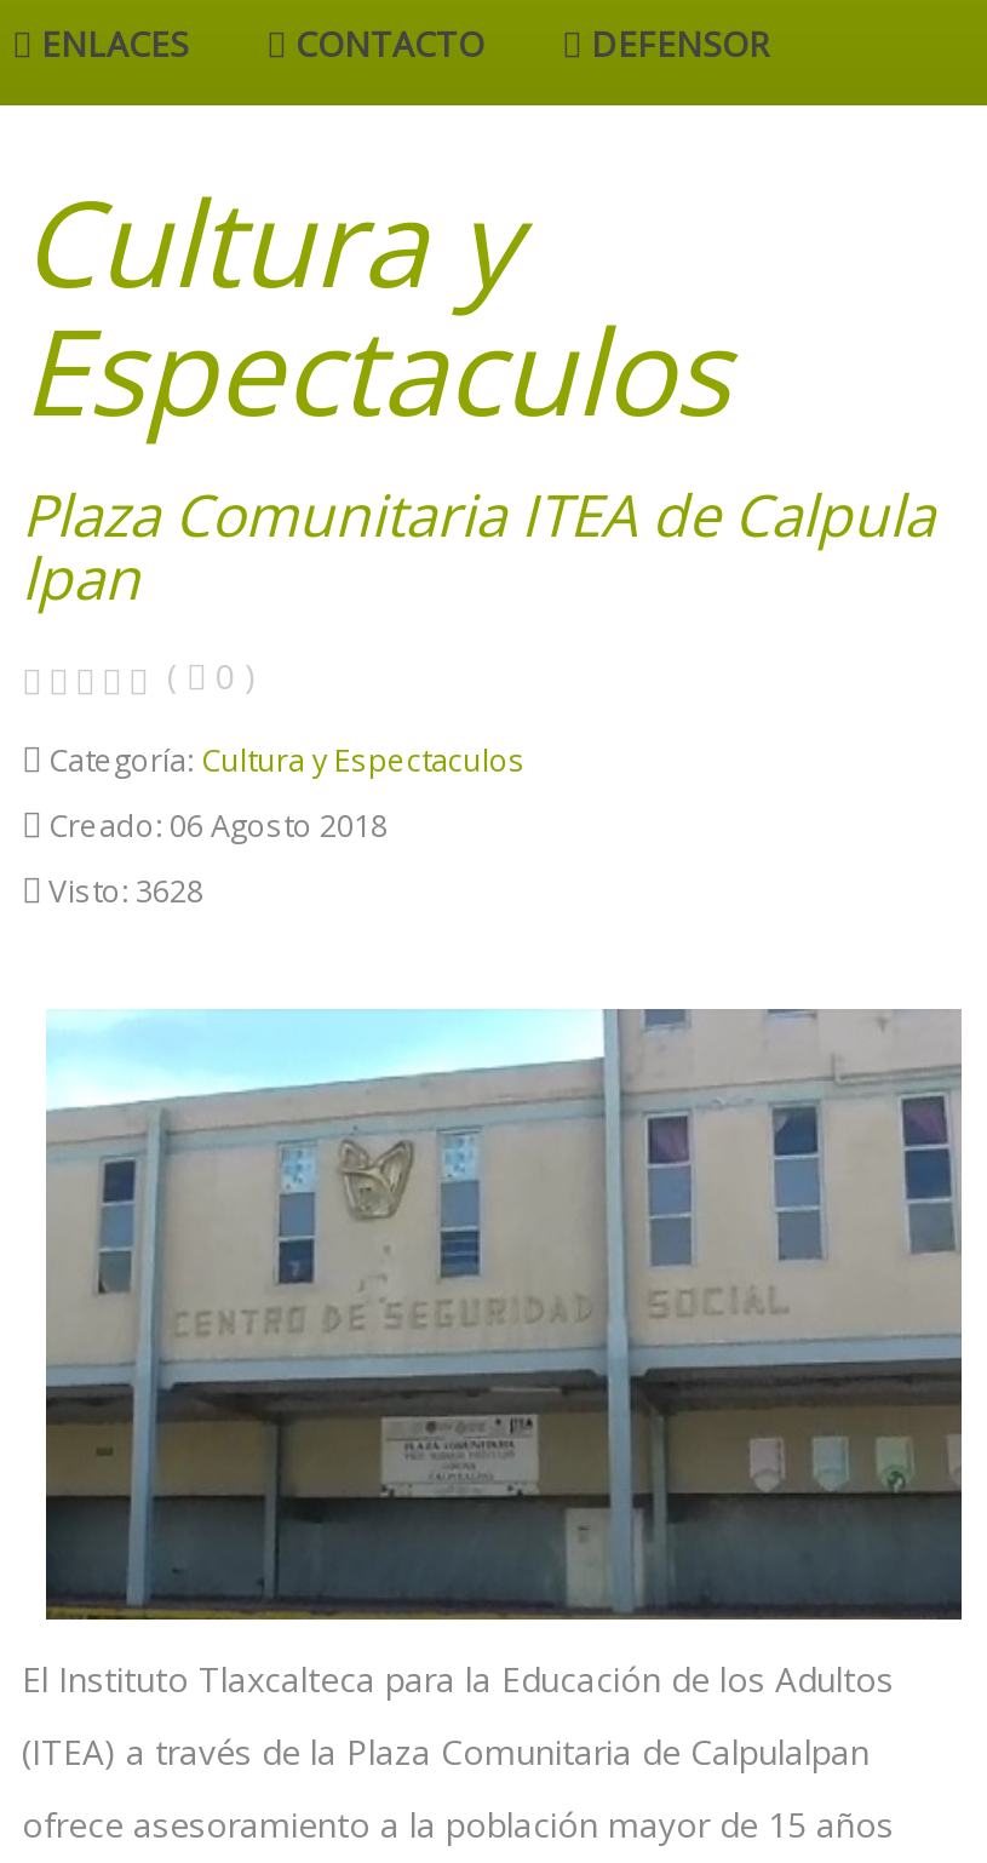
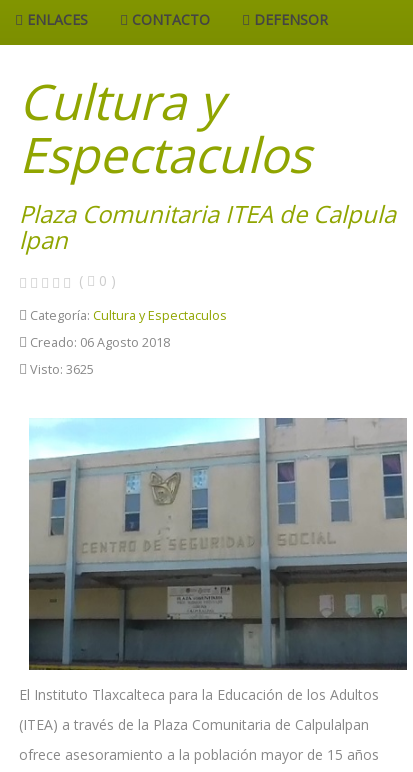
[41,871,203,912] Visto: 3628 -> [27,361,94,378] Visto: 3625

